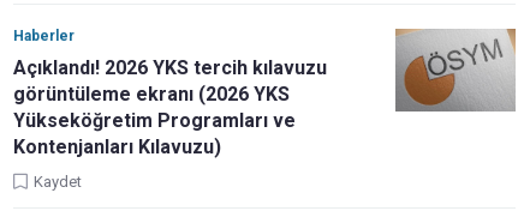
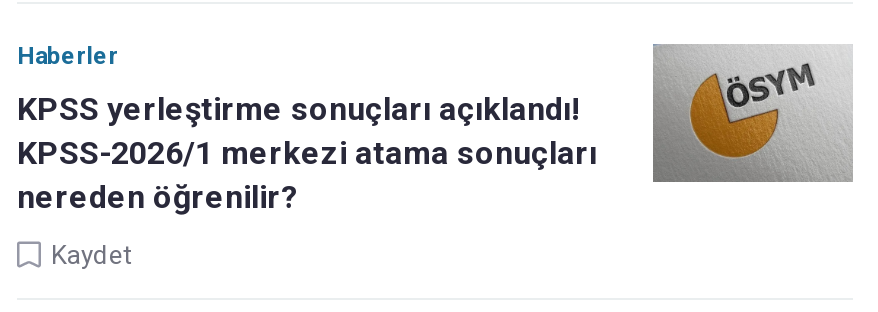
[395,28,516,106] [image] -> [653,44,815,170] [image]
[13,56,327,158] Açıklandı! 2026 YKS tercih kılavuzu | görüntüleme ekranı (2026 YKS | Yükseköğretim Programları ve | Kontenjanları Kılavuzu) -> [17,90,597,216] KPSS yerleştirme sonuçları açıklandı! | KPSS-2026/1 merkezi atama sonuçları | nereden öğrenilir?

